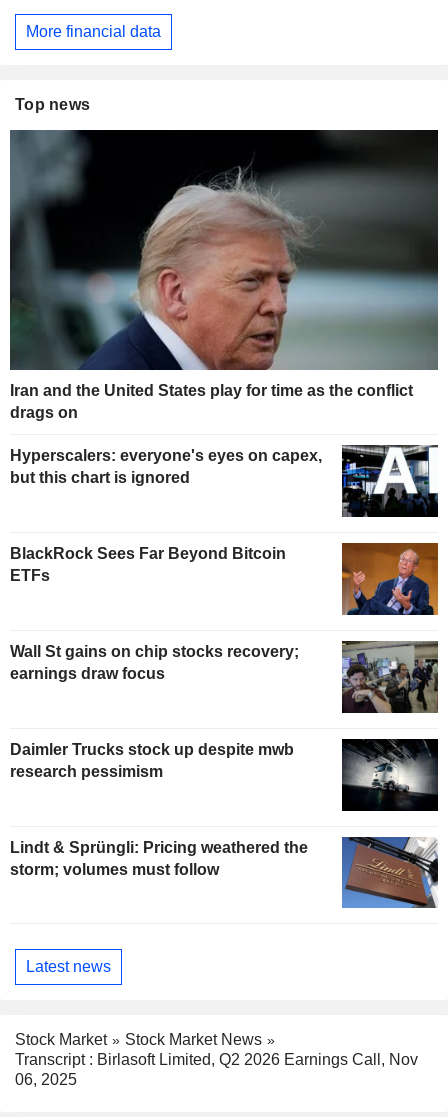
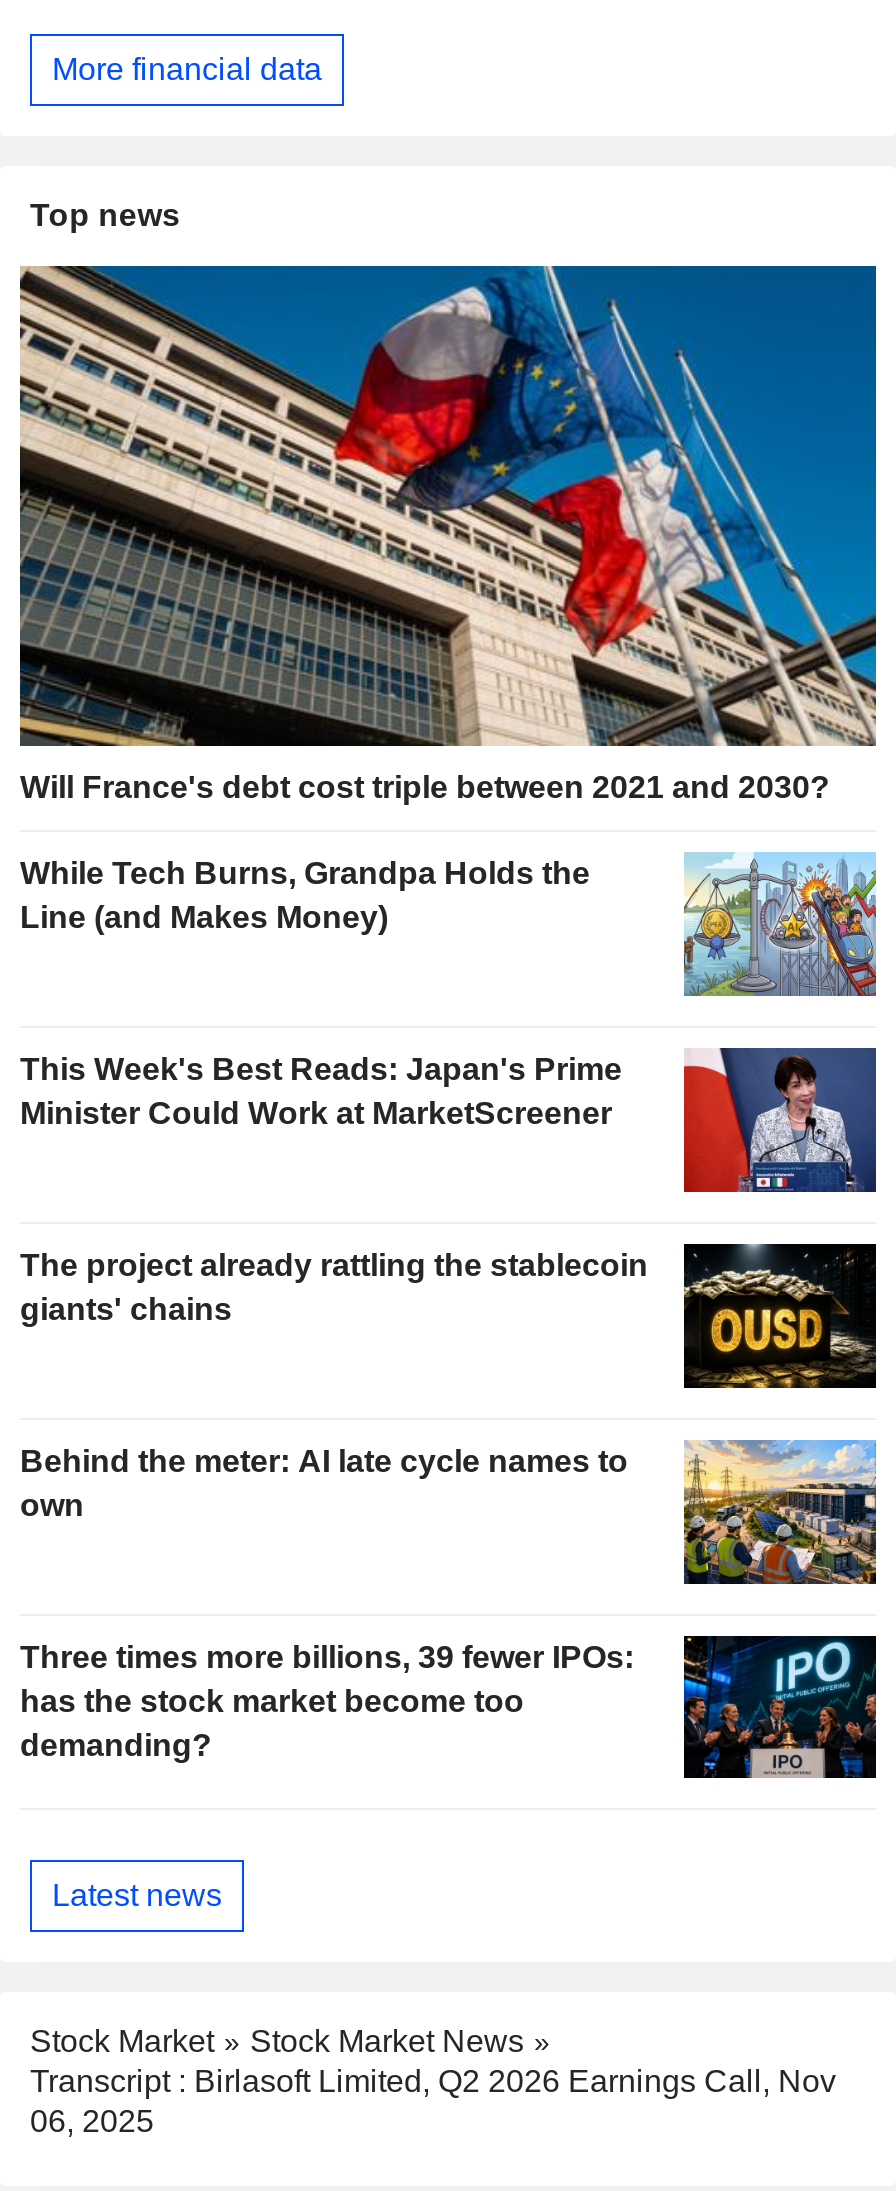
[10,129,439,421] [image] | Iran and the United States play for time as the conflict | drags on -> [20,264,878,805] [image] | Will France's debt cost triple between 2021 and 2030?
[10,447,322,486] Hyperscalers: everyone's eyes on capex, | but this chart is ignored -> [20,857,590,935] While Tech Burns, Grandpa Holds the | Line (and Makes Money)
[341,444,439,518] [image] -> [684,852,878,998] [image]
[10,545,286,584] BlackRock Sees Far Beyond Bitcoin | ETFs -> [20,1052,622,1130] This Week's Best Reads: Japan's Prime | Minister Could Work at MarketScreener
[341,542,439,616] [image] -> [684,1046,878,1194] [image]
[10,643,299,682] Wall St gains on chip stocks recovery; | earnings draw focus -> [20,1248,648,1326] The project already rattling the stablecoin | giants' chains
[341,640,439,714] [image] -> [682,1242,878,1390] [image]
[10,741,294,780] Daimler Trucks stock up despite mwb | research pessimism -> [20,1444,628,1522] Behind the meter: AI late cycle names to | own
[341,738,439,812] [image] -> [682,1438,878,1586] [image]
[10,836,438,909] [image] | Lindt & Sprüngli: Pricing weathered the | storm; volumes must follow -> [20,1634,878,1780] [image] | Three times more billions, 39 fewer IPOs: | has the stock market become too | demanding?

